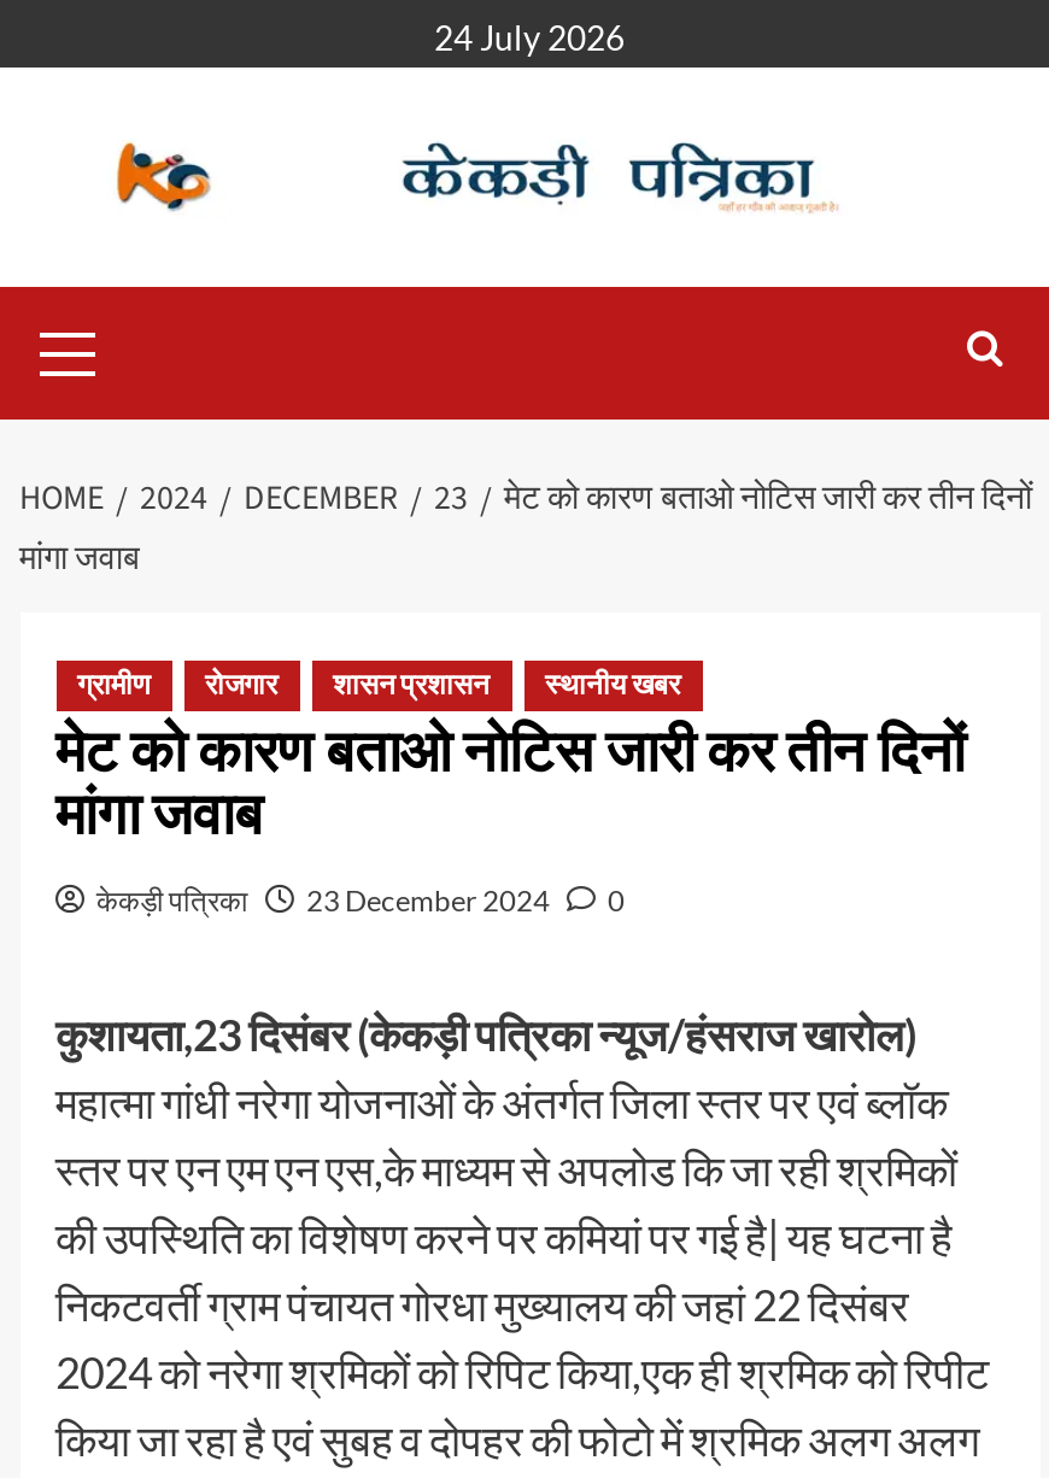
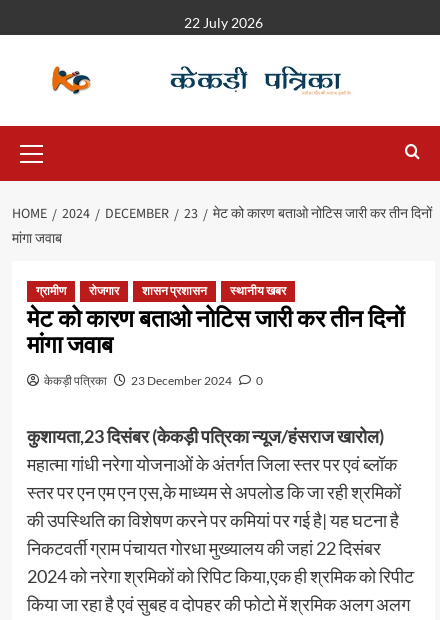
[434,17,625,58] 24 July 2026 -> [183,14,262,31] 22 July 2026

